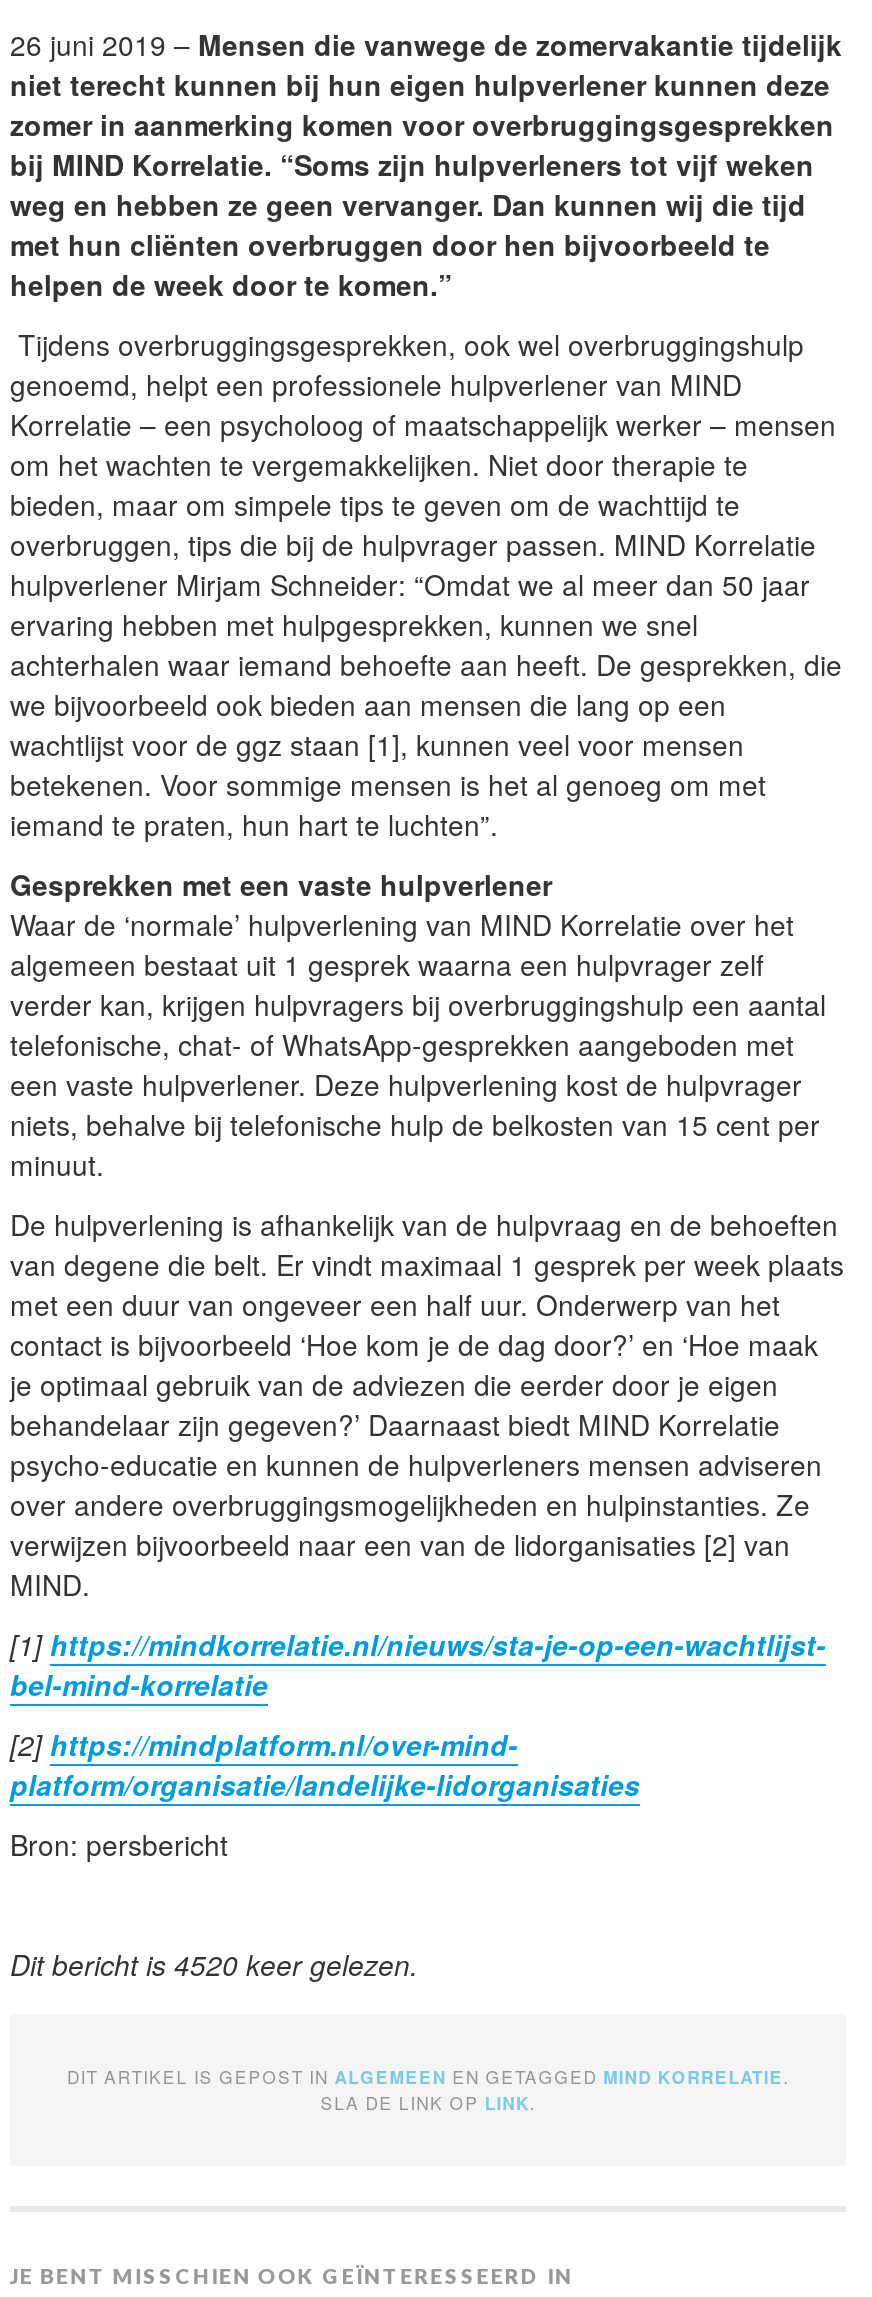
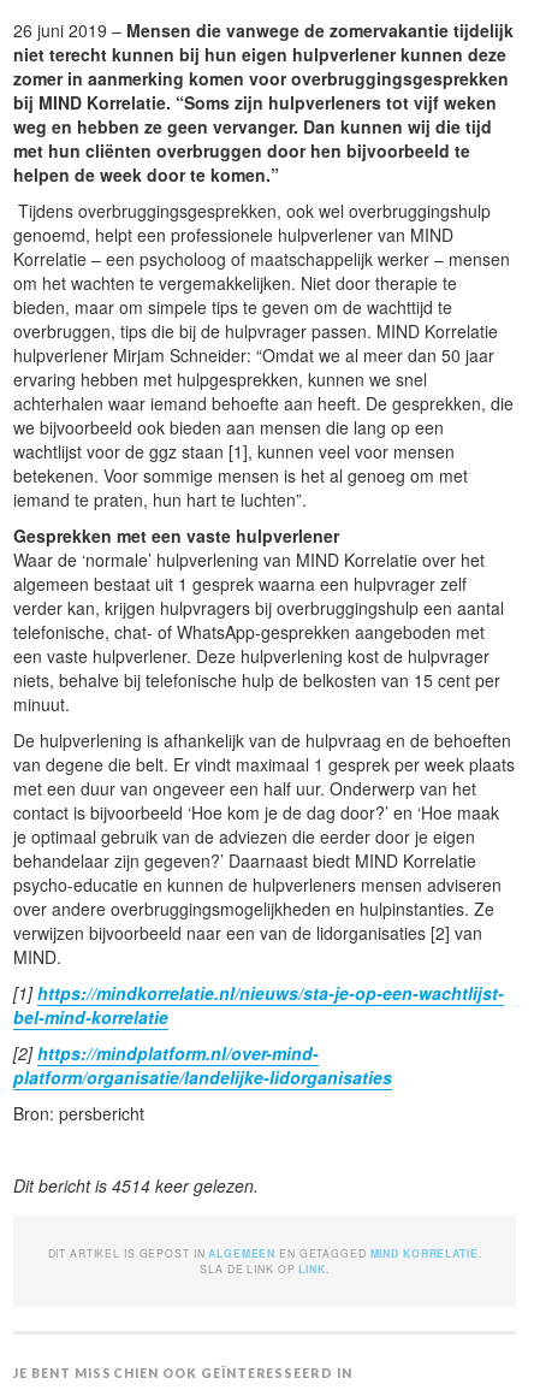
[10,1943,418,1983] Dit bericht is 4520 keer gelezen. -> [13,1173,259,1197] Dit bericht is 4514 keer gelezen.

